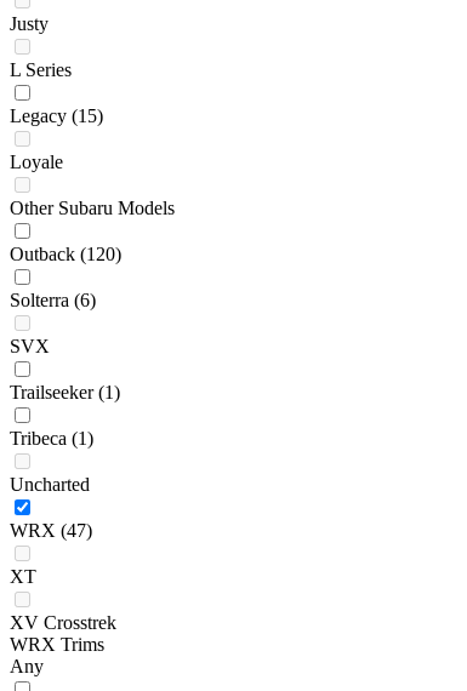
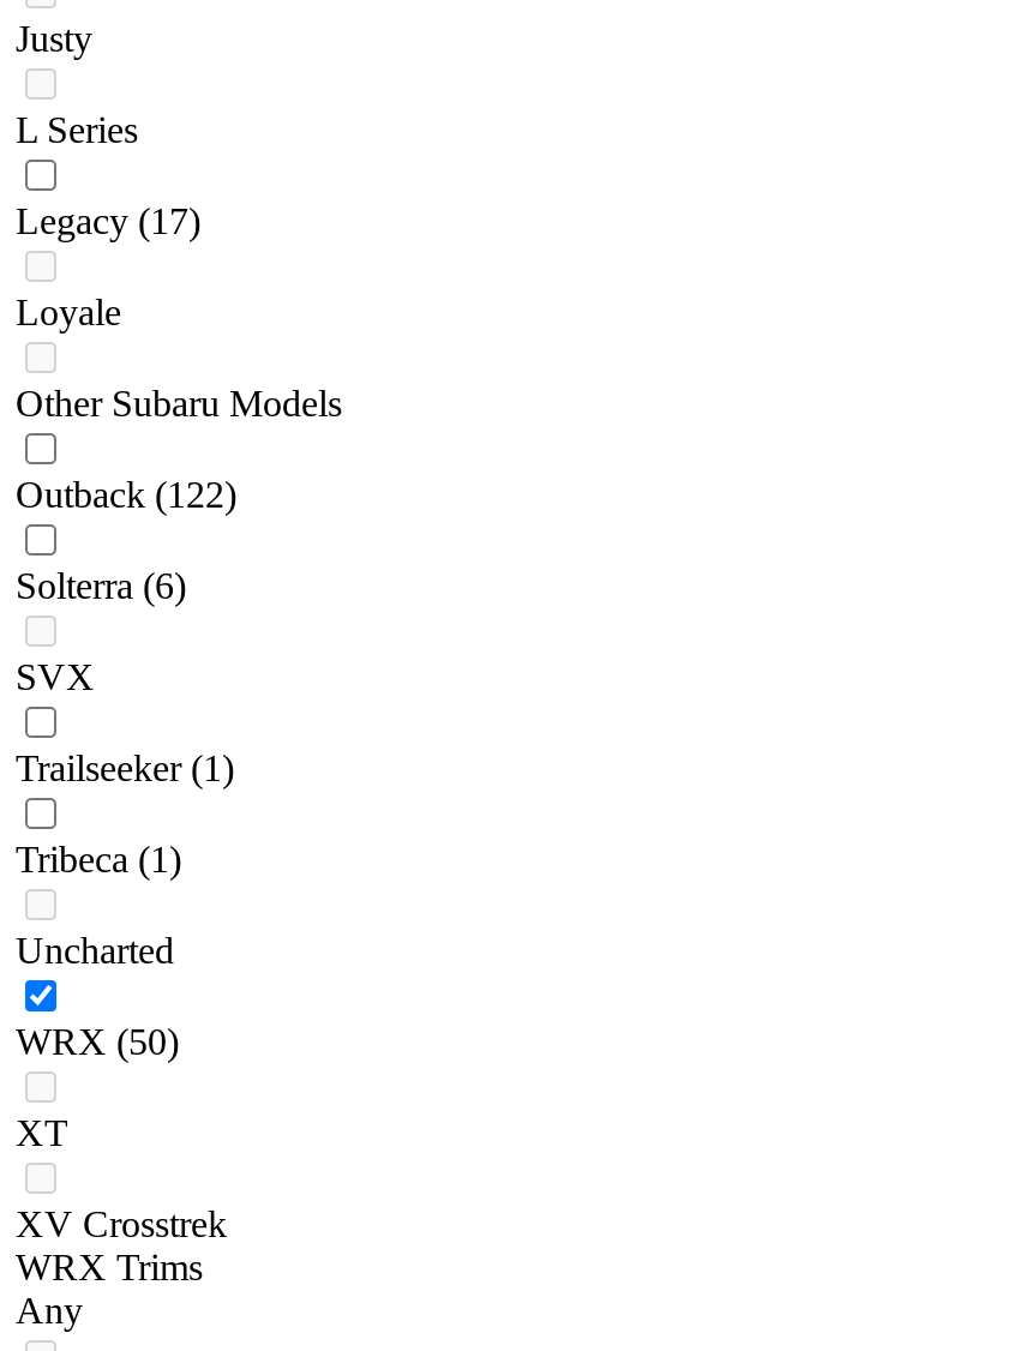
[10,106,103,127] Legacy (15) -> [16,201,200,242] Legacy (17)
[10,244,121,265] Outback (120) -> [16,475,236,516] Outback (122)
[10,521,92,541] WRX (47) -> [16,1022,179,1063] WRX (50)

